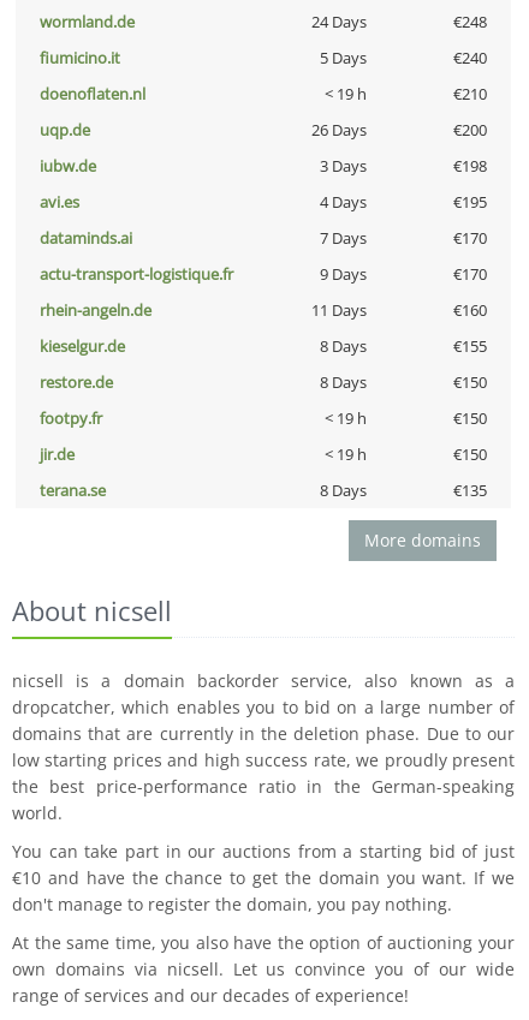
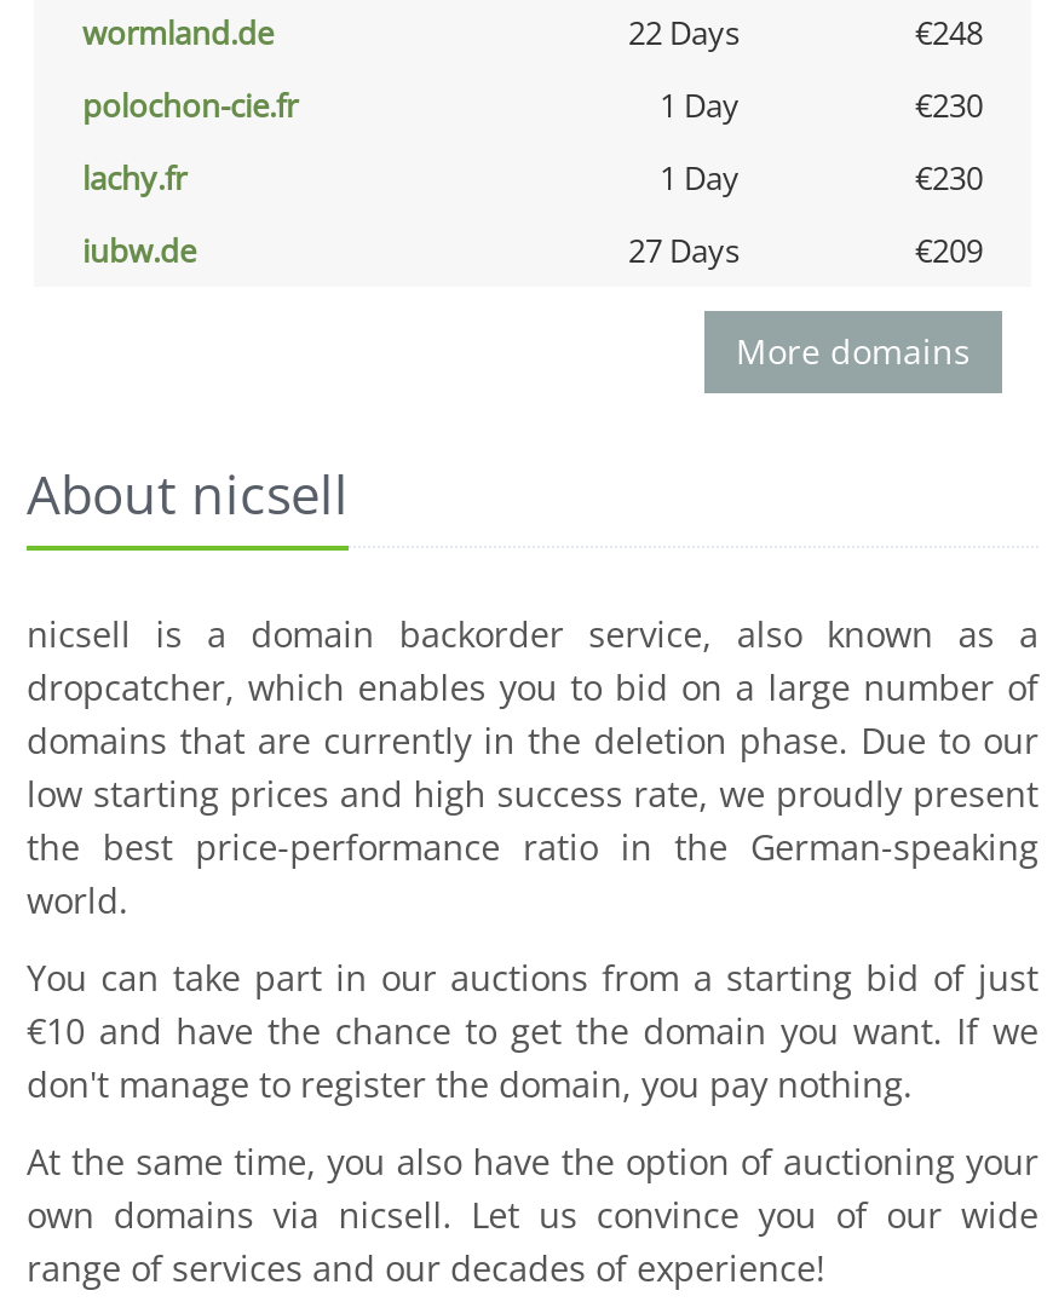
[311,11,366,33] 24 Days -> [628,11,740,55] 22 Days
[40,47,487,141] fiumicino.it | 5 Days | €240 | doenoflaten.nl | < 19 h | €210 | uqp.de | 26 Days | €200 -> [82,84,983,200] polochon-cie.fr | 1 Day | €230 | lachy.fr | 1 Day | €230
[40,155,487,501] 3 Days | €198 | avi.es | 4 Days | €195 | dataminds.ai | 7 Days | €170 | actu-transport-logistique.fr | 9 Days | €170 | rhein-angeln.de | 11 Days | €160 | kieselgur.de | 8 Days | €155 | restore.de | 8 Days | €150 | footpy.fr | < 19 h | €150 | jir.de | < 19 h | €150 | terana.se | 8 Days | €135 -> [628,229,983,273] 27 Days | €209

